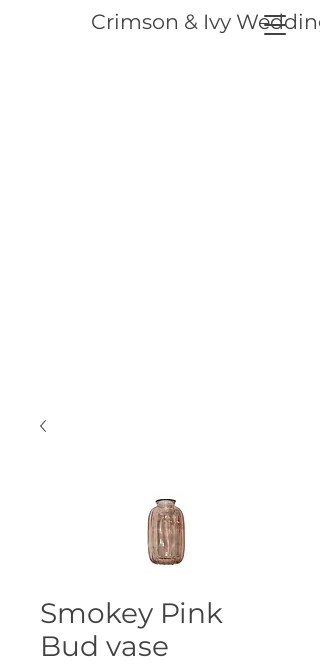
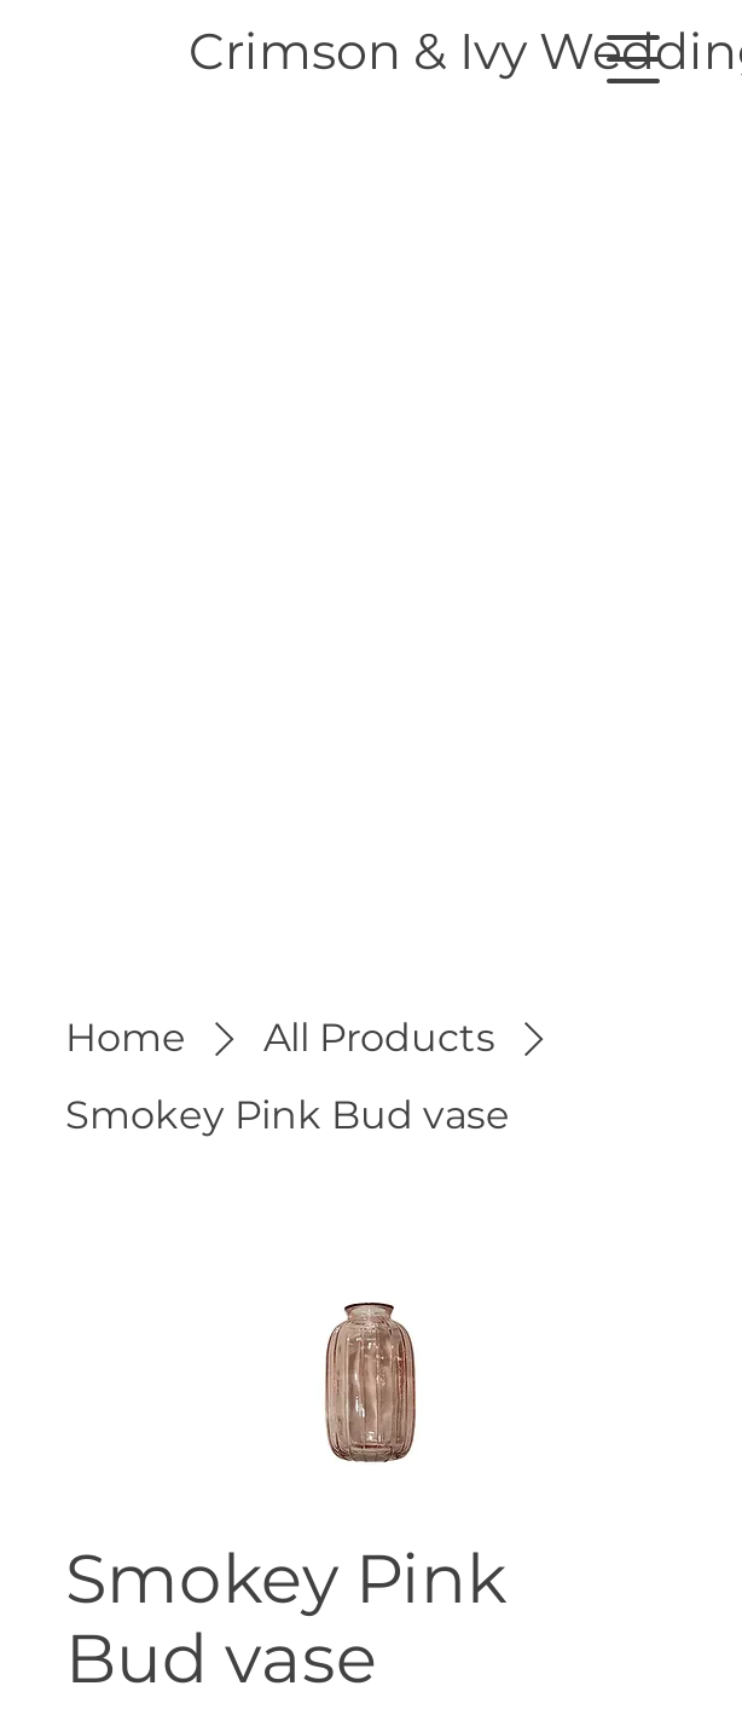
none -> [65,1015,510,1138] Home | All Products | Smokey Pink Bud vase

